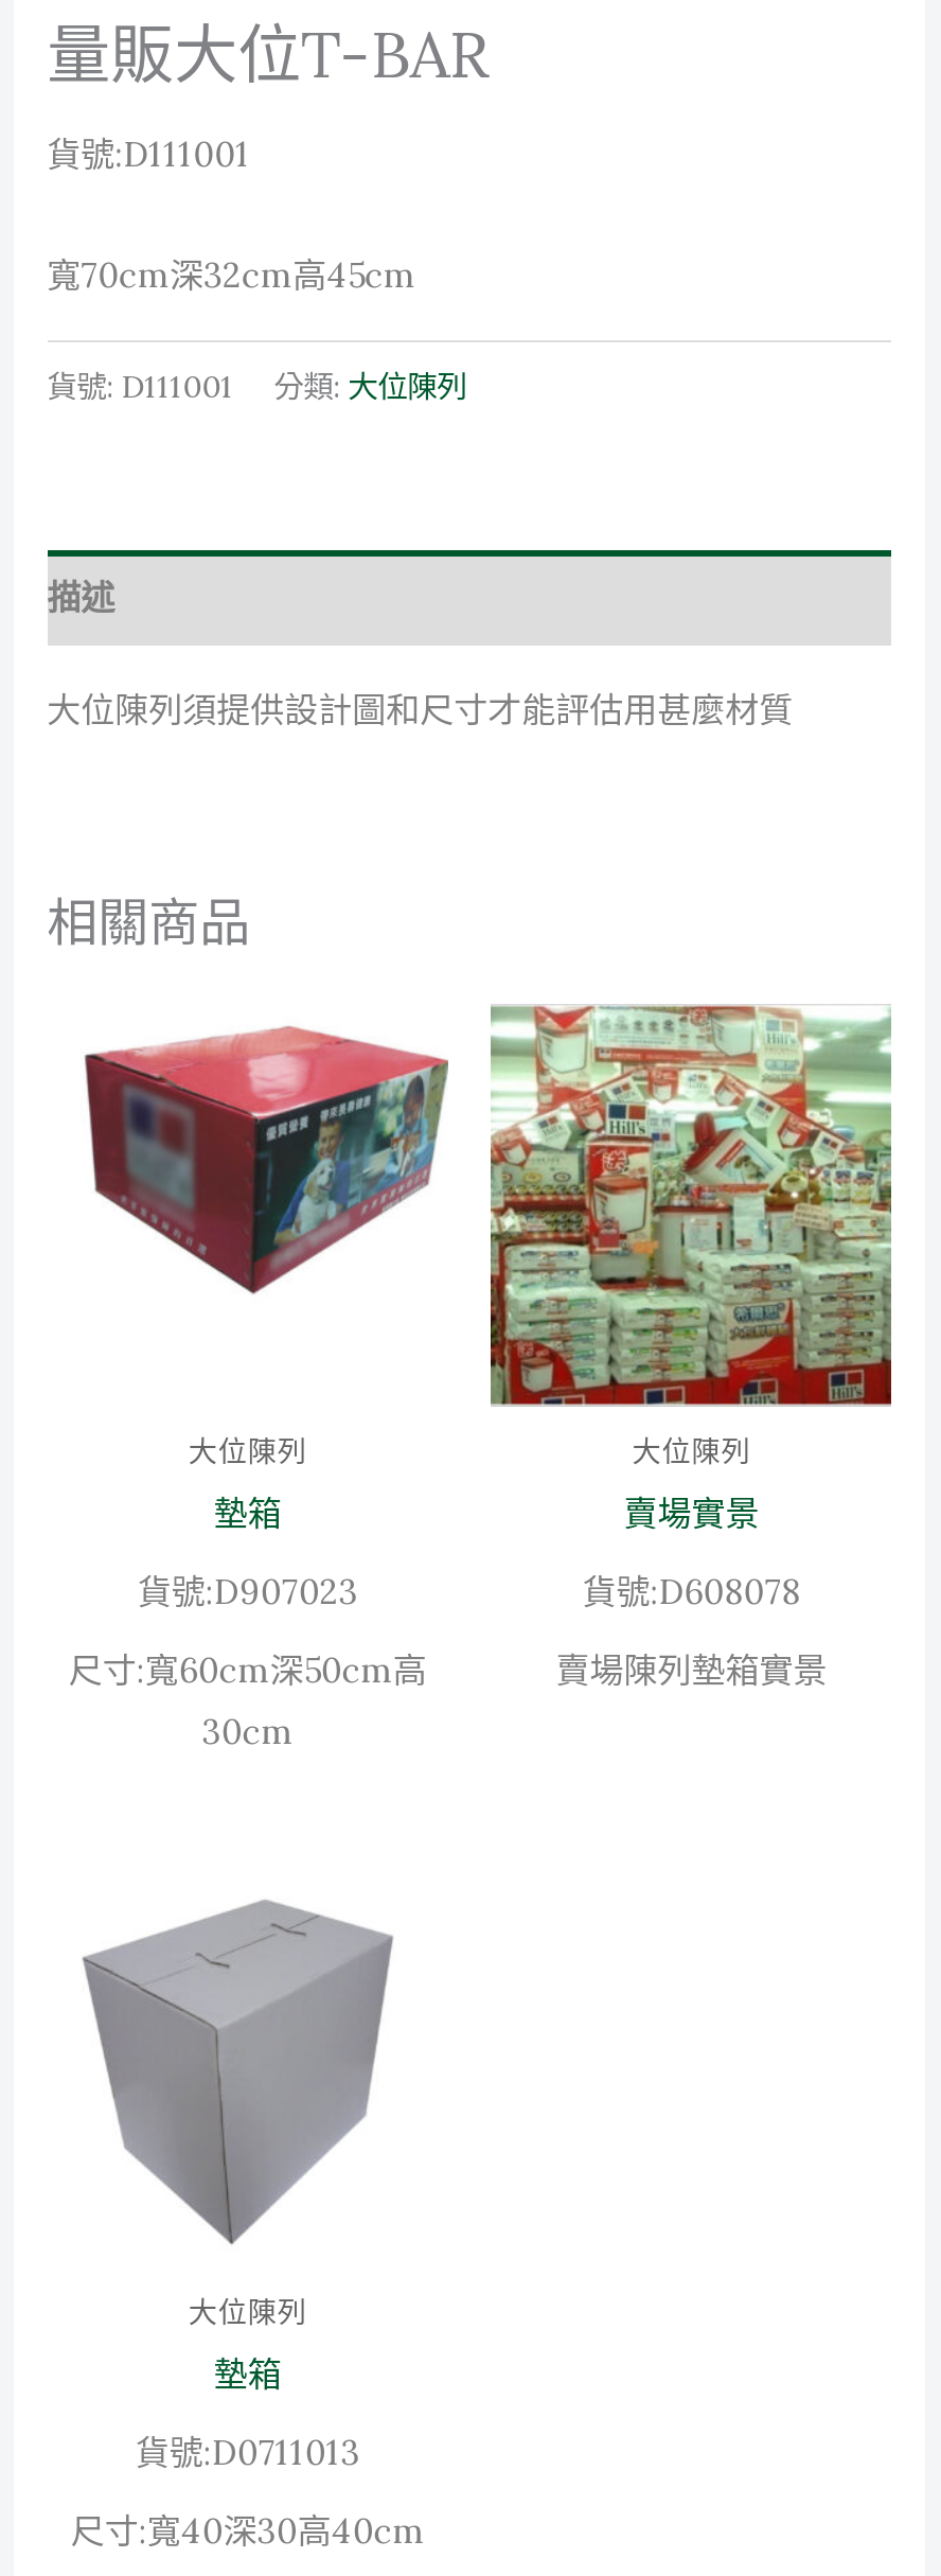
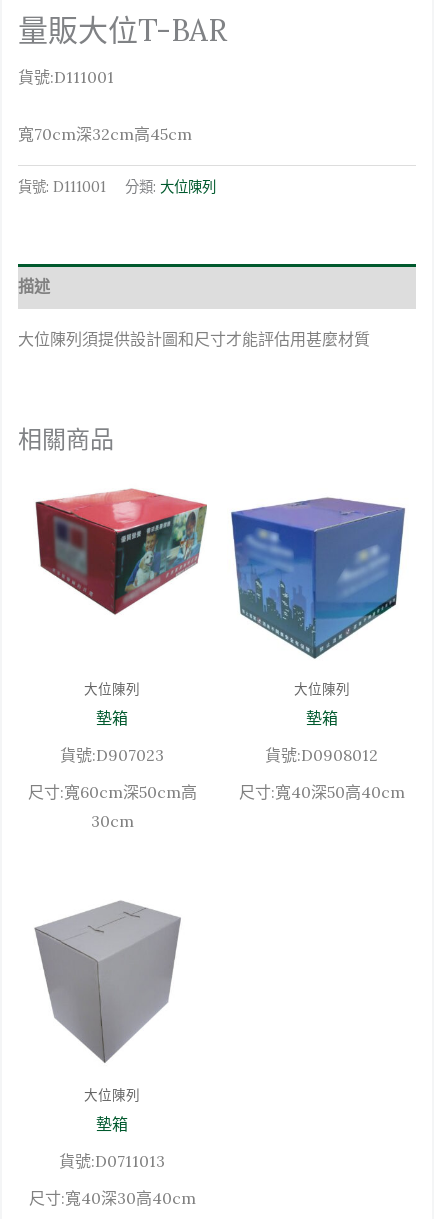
[489,1004,893,1407] [image] -> [227,479,416,667] [image]
[624,1492,759,1535] 賣場實景 -> [306,708,338,728] 墊箱
[582,1571,800,1613] 貨號:D608078 -> [265,745,378,765] 貨號:D0908012
[556,1649,827,1692] 賣場陳列墊箱實景 -> [239,782,405,802] 尺寸:寬40深50高40cm

